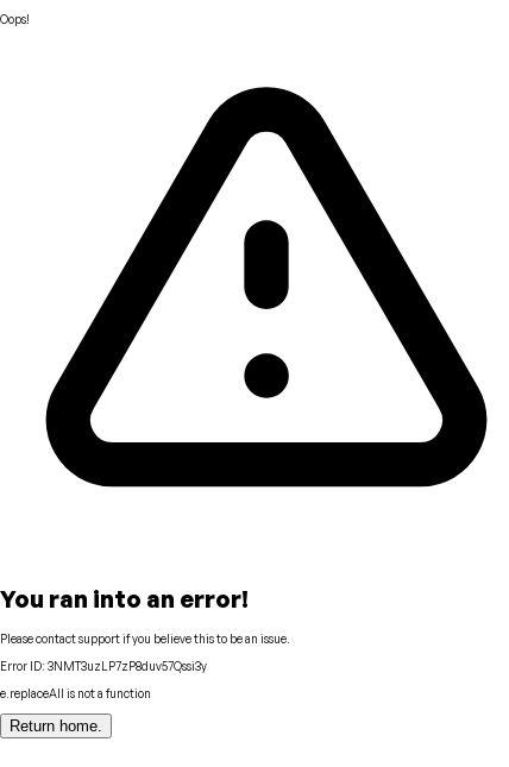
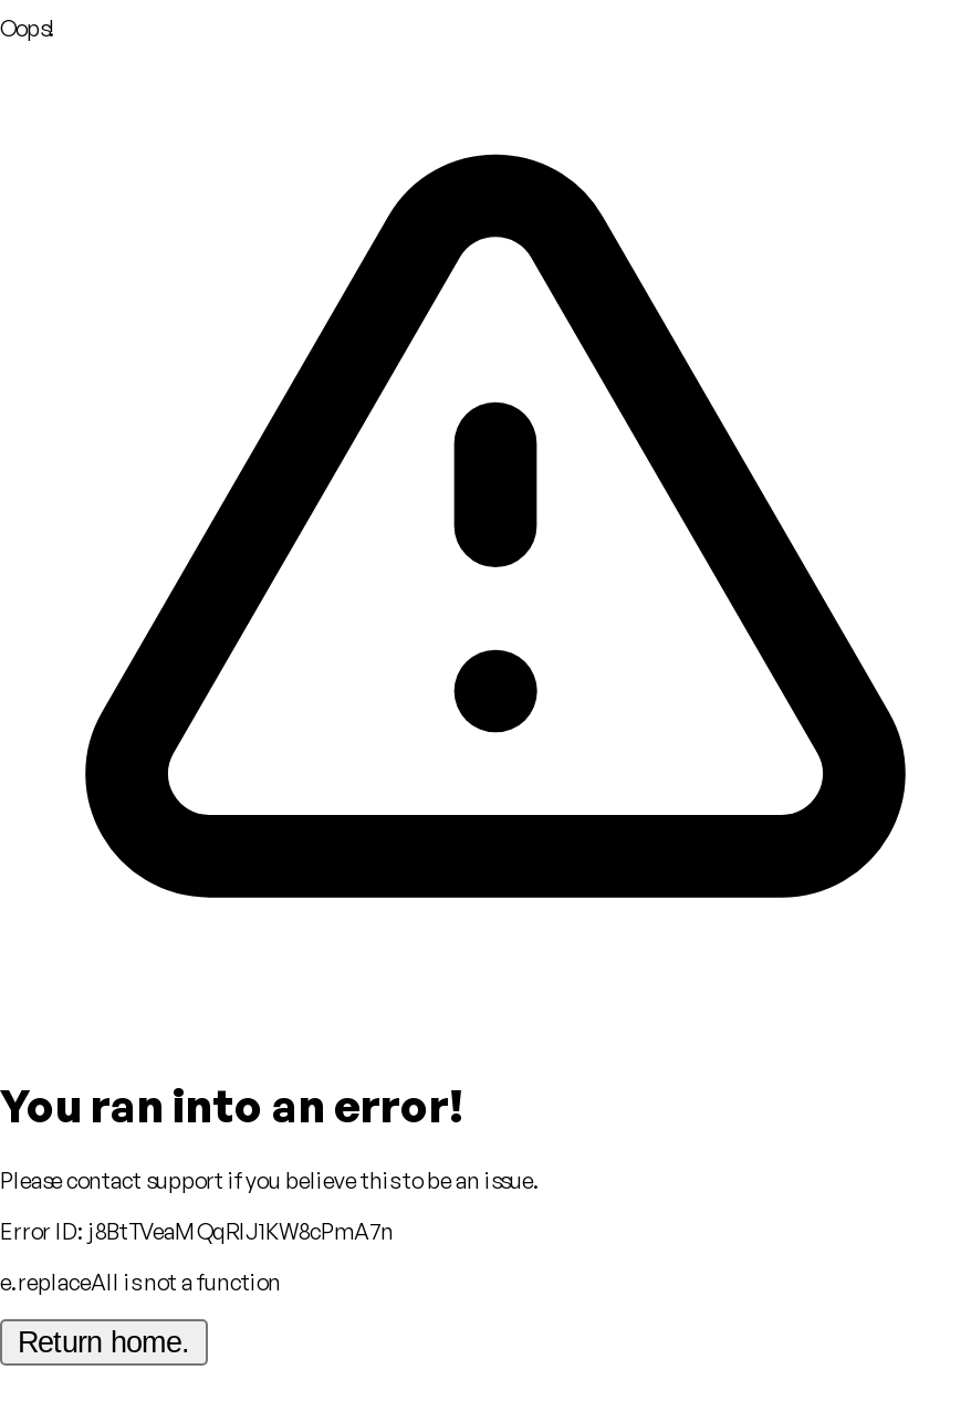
[0,659,207,673] Error ID: 3NMT3uzLP7zP8duv57Qssi3y -> [0,1217,394,1244] Error ID: j8BtTVeaMQqRIJ1KW8cPmA7n

